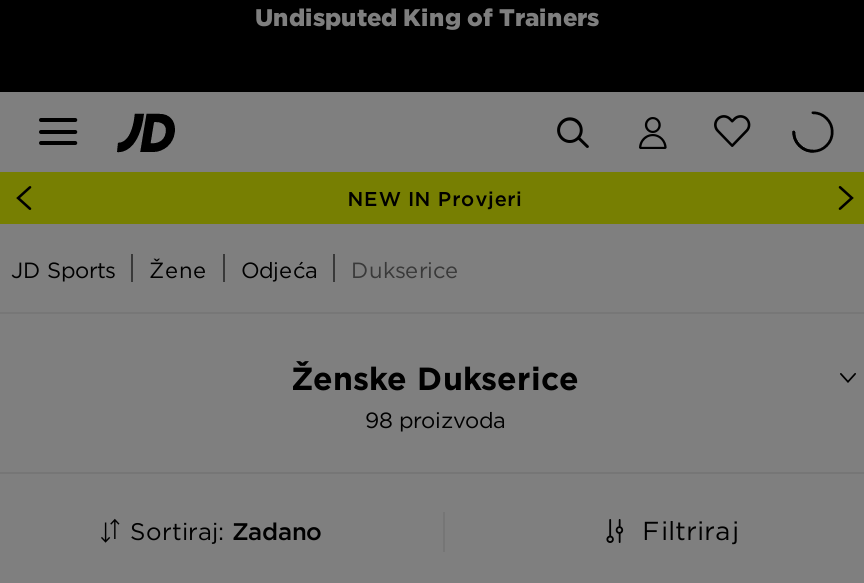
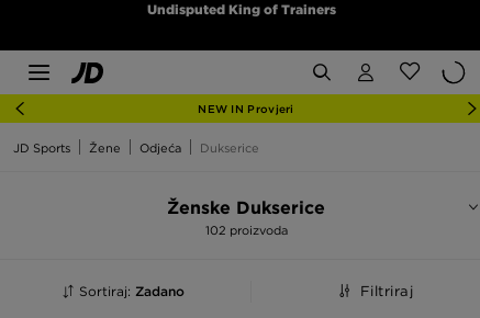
[365,406,505,434] 98 proizvoda -> [205,223,287,238] 102 proizvoda

